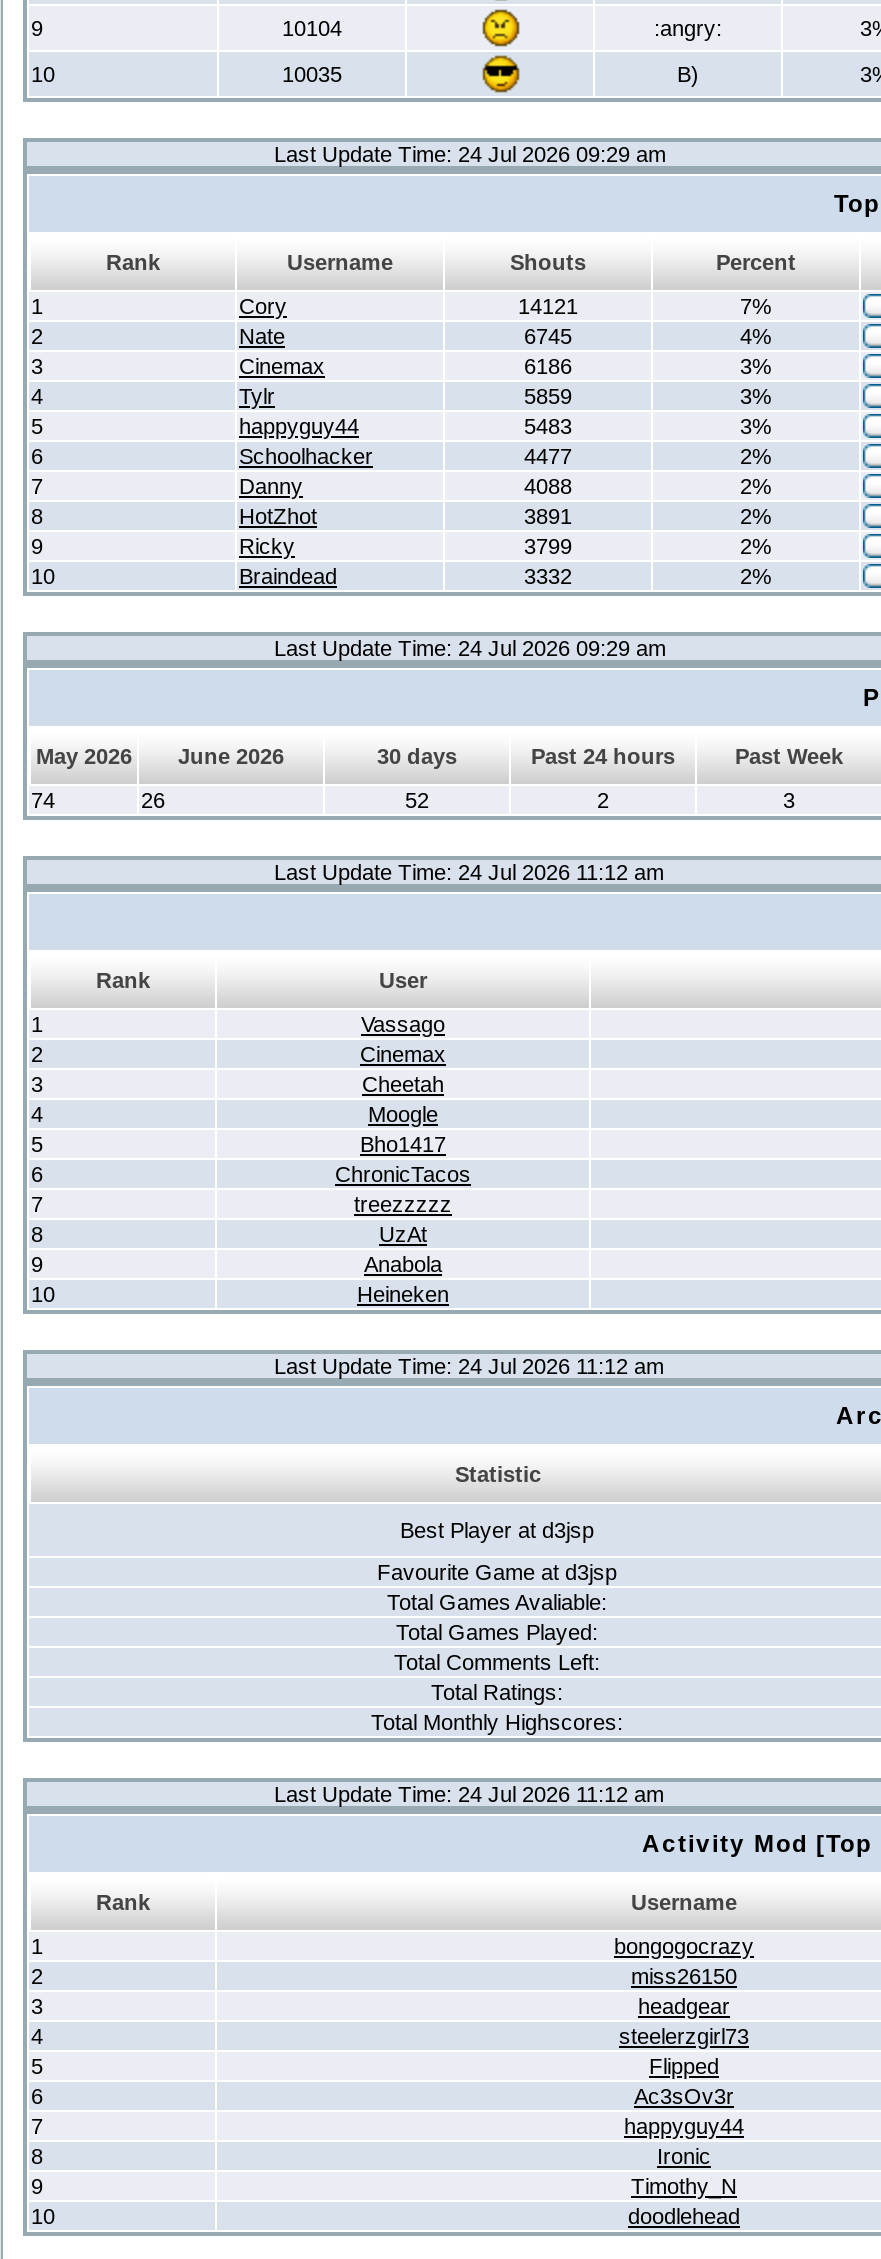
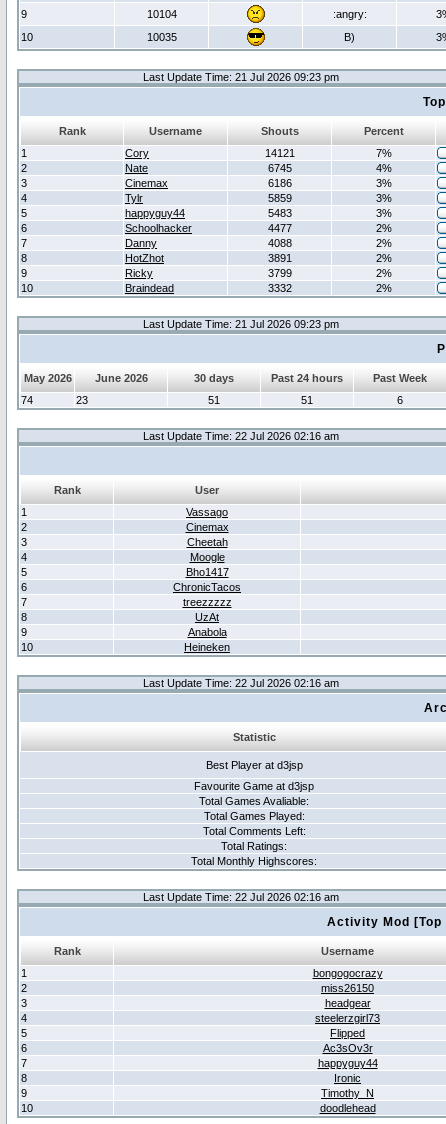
[274,142,666,166] Last Update Time: 24 Jul 2026 09:29 am -> [142,71,338,83] Last Update Time: 21 Jul 2026 09:23 pm
[274,636,666,660] Last Update Time: 24 Jul 2026 09:29 am -> [142,318,338,330] Last Update Time: 21 Jul 2026 09:23 pm
[141,788,165,812] 26 -> [76,394,88,406] 23
[405,788,429,812] 52 -> [208,394,220,406] 51
[597,788,609,812] 2 -> [301,394,313,406] 51
[783,788,795,812] 3 -> [397,394,403,406] 6
[274,860,664,884] Last Update Time: 24 Jul 2026 11:12 am -> [142,430,338,442] Last Update Time: 22 Jul 2026 02:16 am
[274,1354,664,1378] Last Update Time: 24 Jul 2026 11:12 am -> [142,677,338,689] Last Update Time: 22 Jul 2026 02:16 am
[274,1782,664,1806] Last Update Time: 24 Jul 2026 11:12 am -> [142,891,338,903] Last Update Time: 22 Jul 2026 02:16 am

